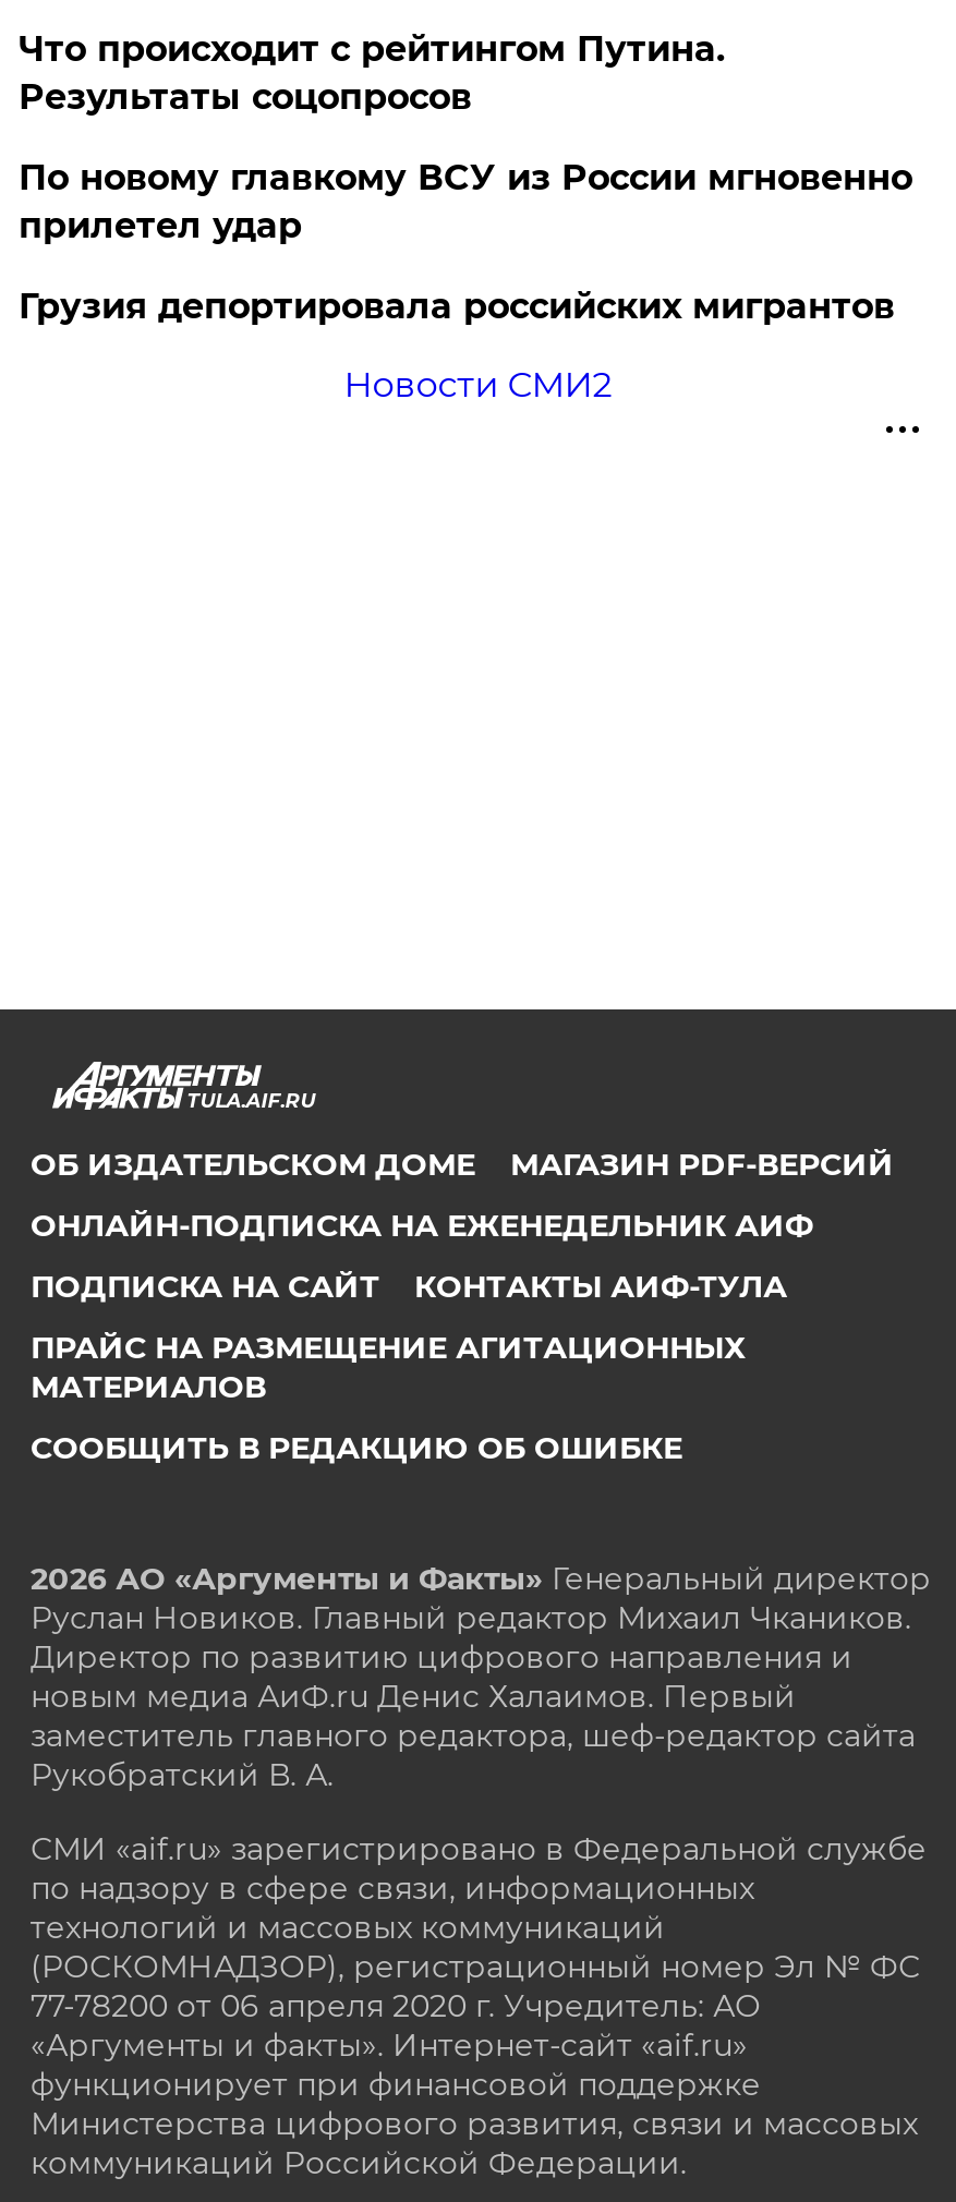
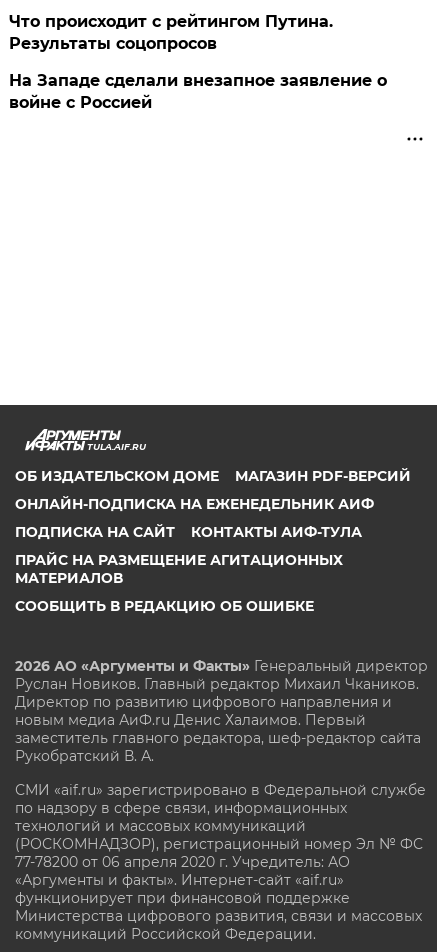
[18,157,912,405] По новому главкому ВСУ из России мгновенно | прилетел удар | Грузия депортировала российских мигрантов | Новости СМИ2 -> [9,71,387,112] На Западе сделали внезапное заявление о | войне с Россией

